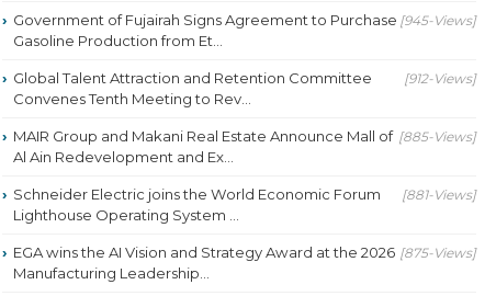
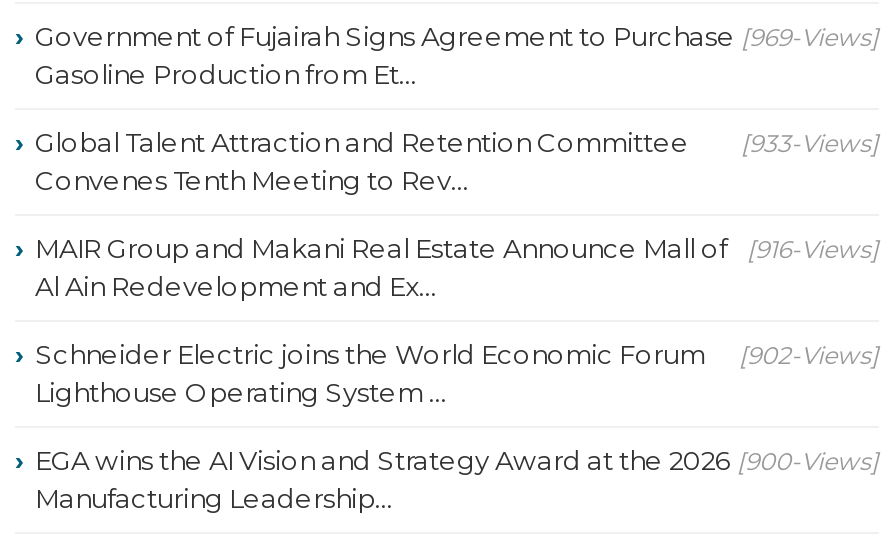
[13,11,476,29] Government of Fujairah Signs Agreement to Purchase [945-Views] -> [35,20,879,52] Government of Fujairah Signs Agreement to Purchase [969-Views]
[13,69,476,87] Global Talent Attraction and Retention Committee [912-Views] -> [35,126,879,158] Global Talent Attraction and Retention Committee [933-Views]
[13,127,476,145] MAIR Group and Makani Real Estate Announce Mall of [885-Views] -> [35,232,879,264] MAIR Group and Makani Real Estate Announce Mall of [916-Views]
[13,186,476,203] Schneider Electric joins the World Economic Forum [881-Views] -> [35,338,879,370] Schneider Electric joins the World Economic Forum [902-Views]
[13,244,476,261] EGA wins the AI Vision and Strategy Award at the 2026 [875-Views] -> [35,444,879,476] EGA wins the AI Vision and Strategy Award at the 2026 [900-Views]

